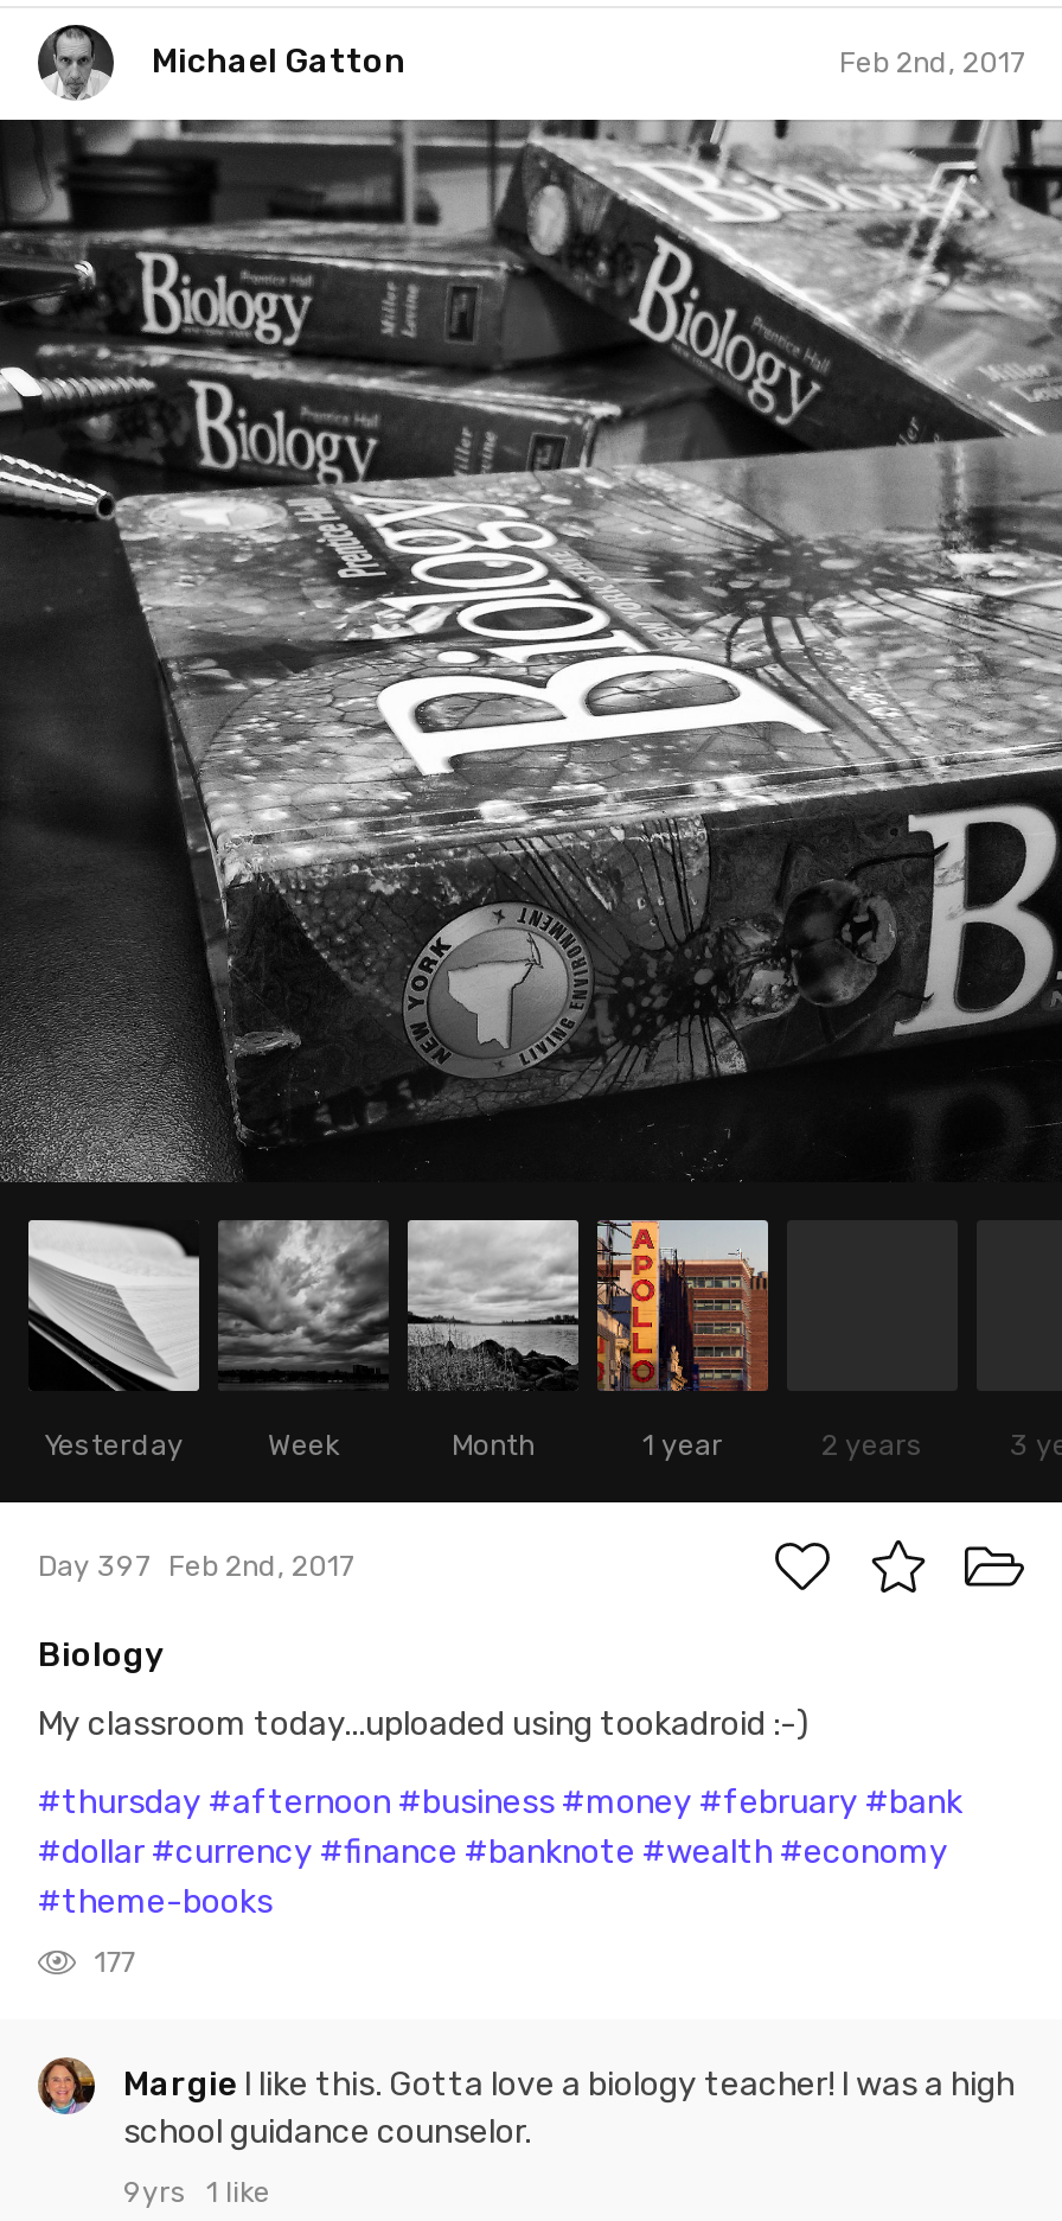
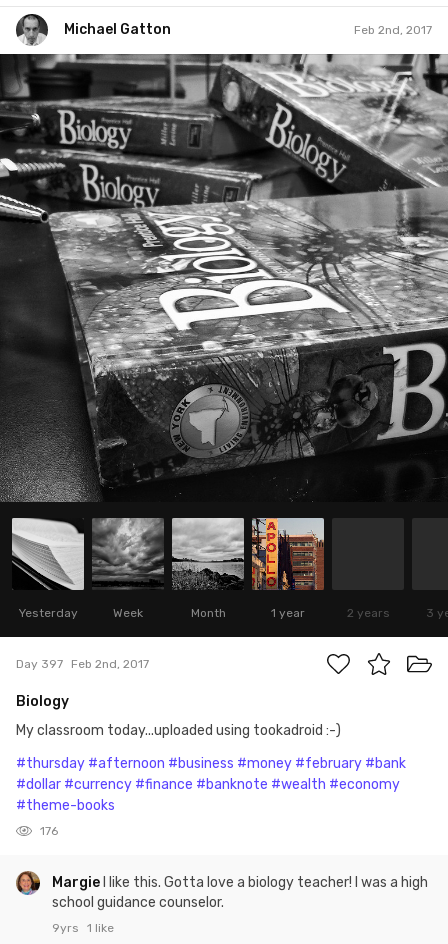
[94,1945,135,1978] 177 -> [40,824,58,838] 176

